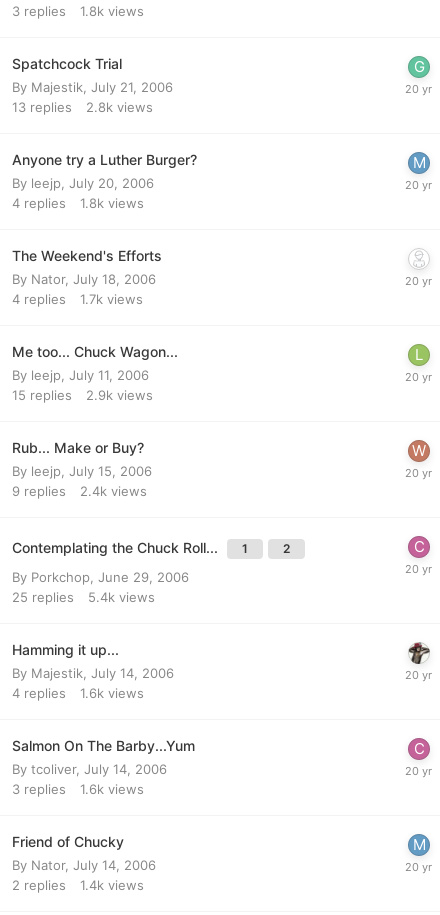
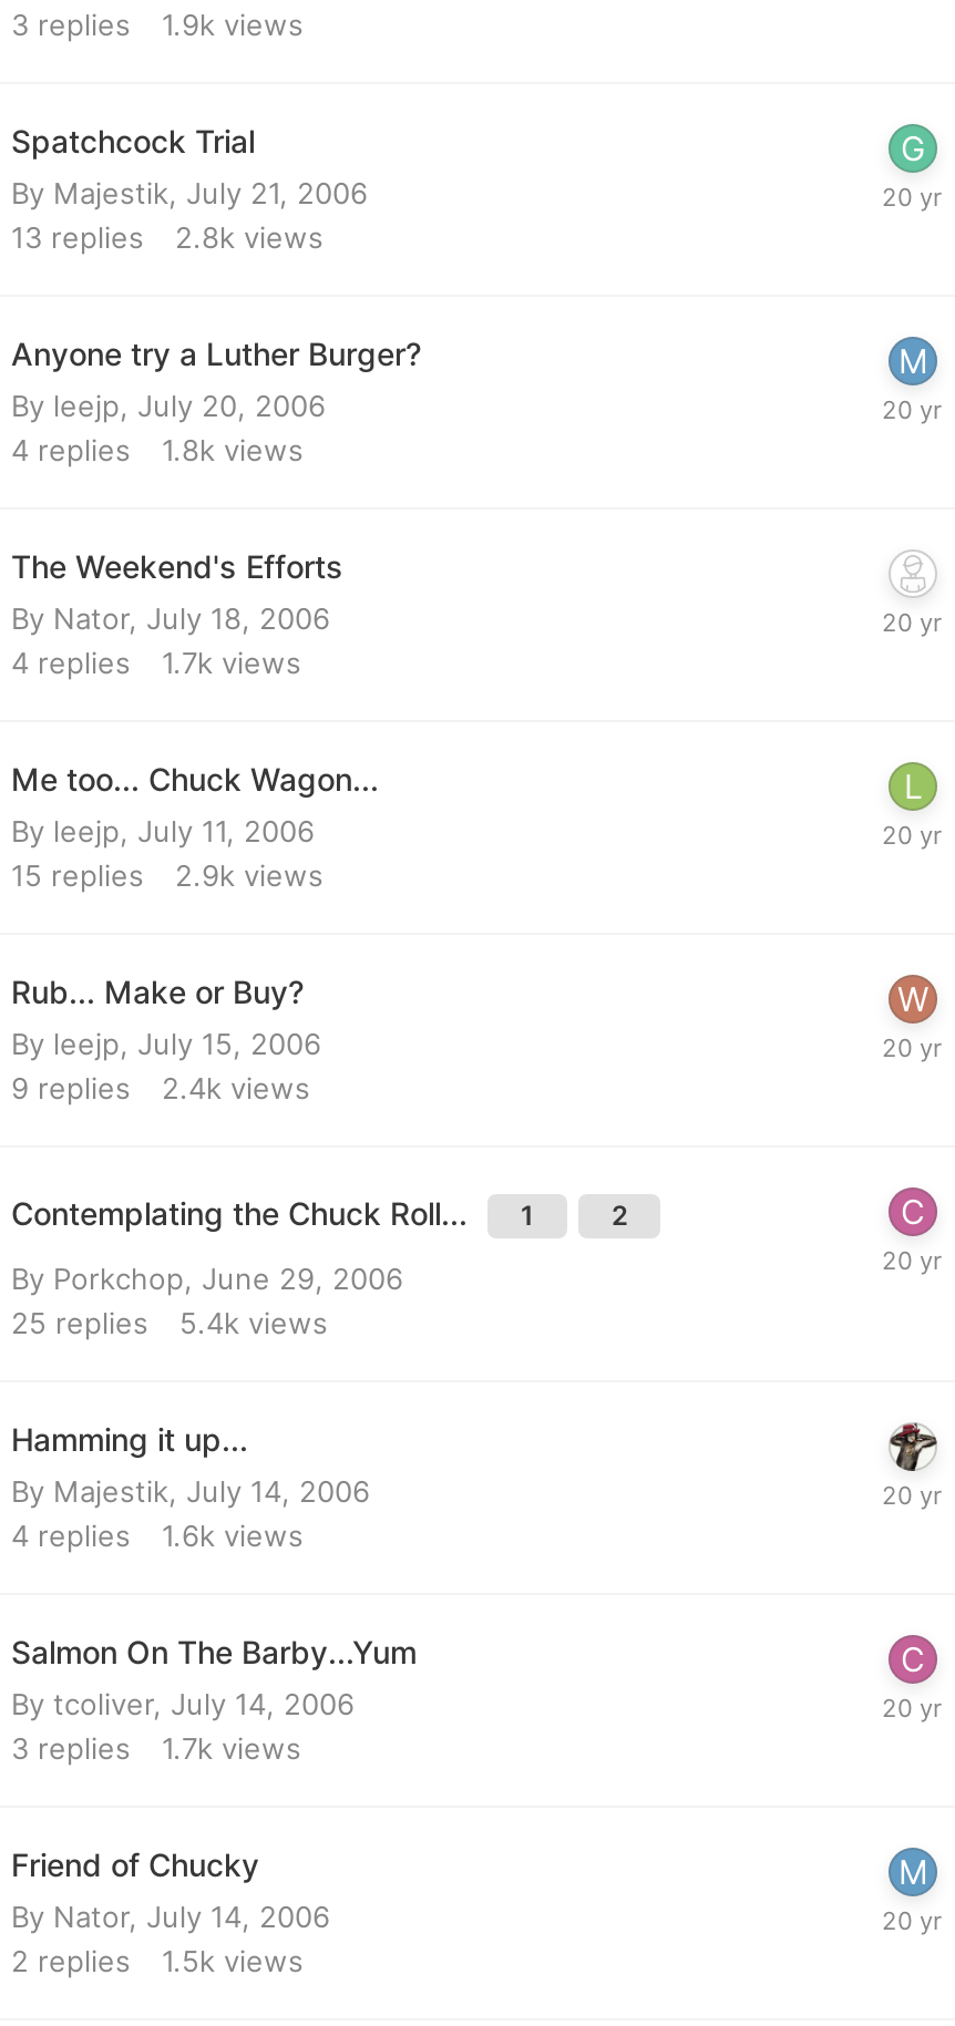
[12,2,144,18] 3 replies 1.8k views -> [11,6,304,41] 3 replies 1.9k views
[12,780,144,796] 3 replies 1.6k views -> [11,1729,301,1765] 3 replies 1.7k views
[12,876,144,892] 2 replies 1.4k views -> [11,1942,304,1977] 2 replies 1.5k views

